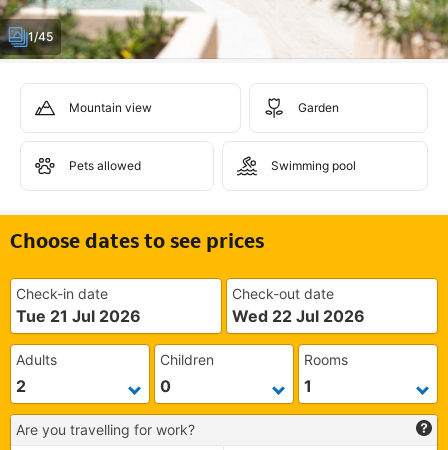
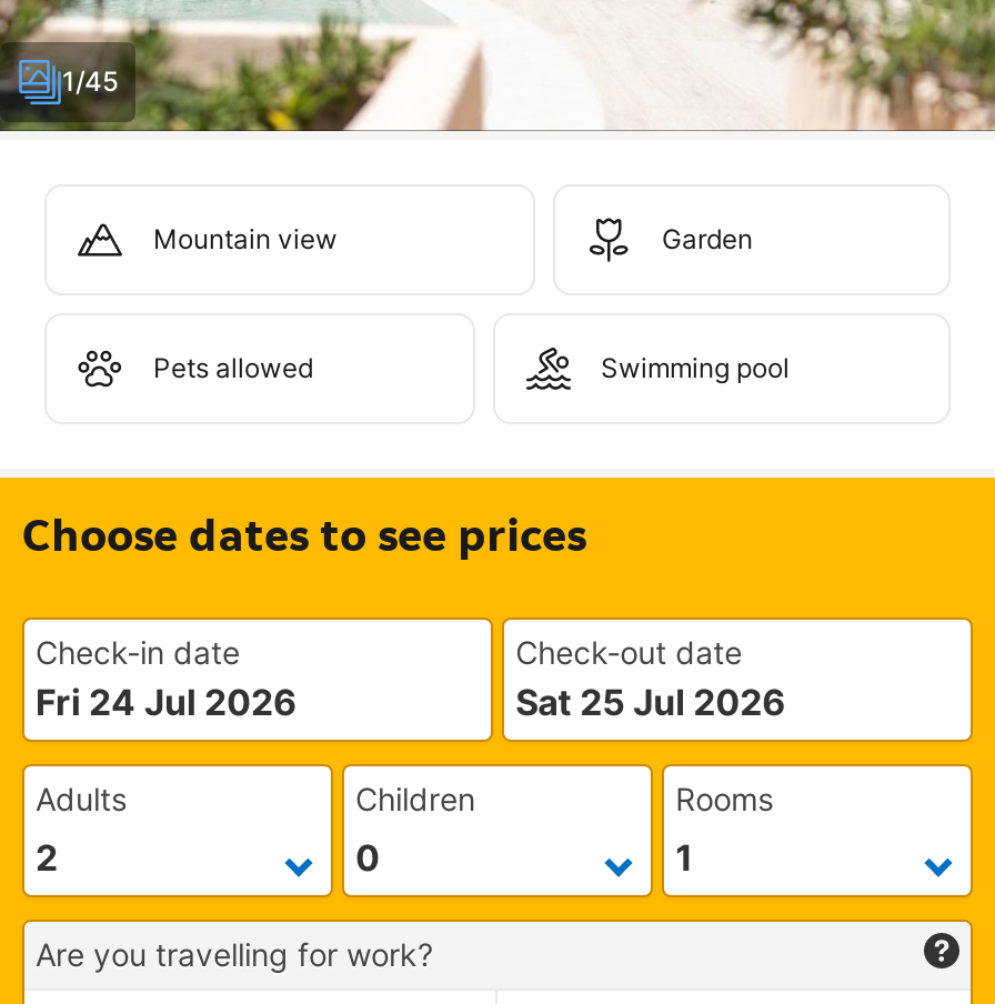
[16,306,141,326] Tue 21 Jul 2026 -> [36,680,298,724] Fri 24 Jul 2026
[232,306,365,326] Wed 22 Jul 2026 -> [515,680,786,724] Sat 25 Jul 2026

